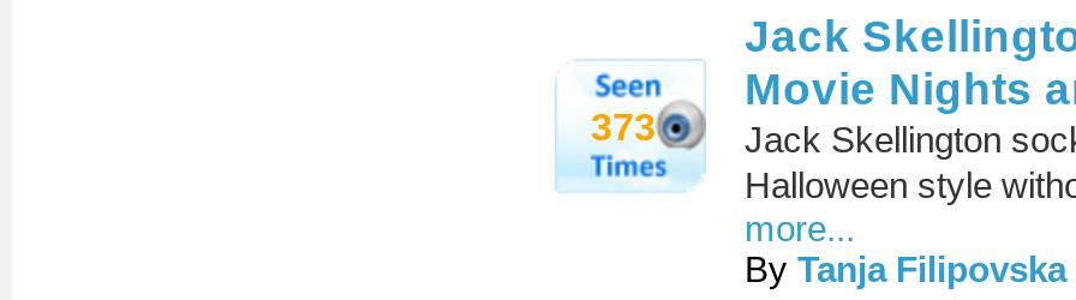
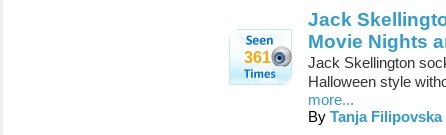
[591,107,656,148] 373 -> [244,49,271,66] 361

